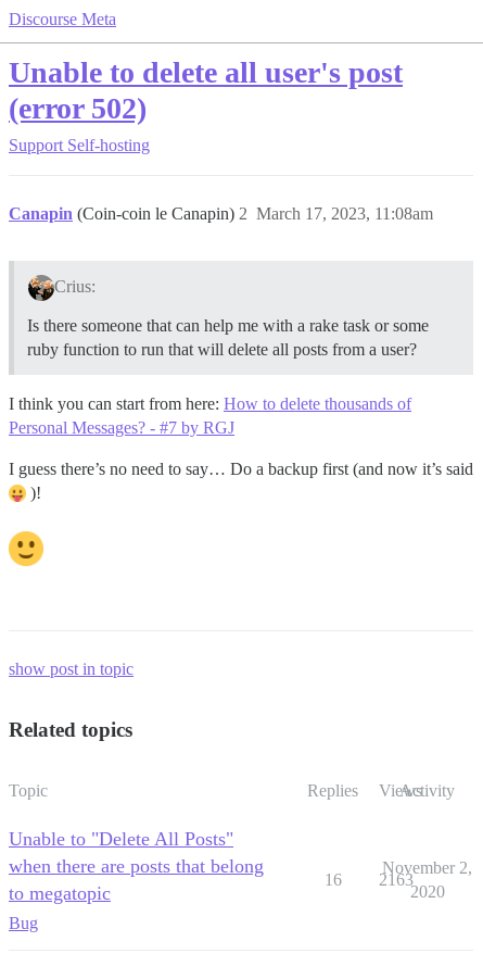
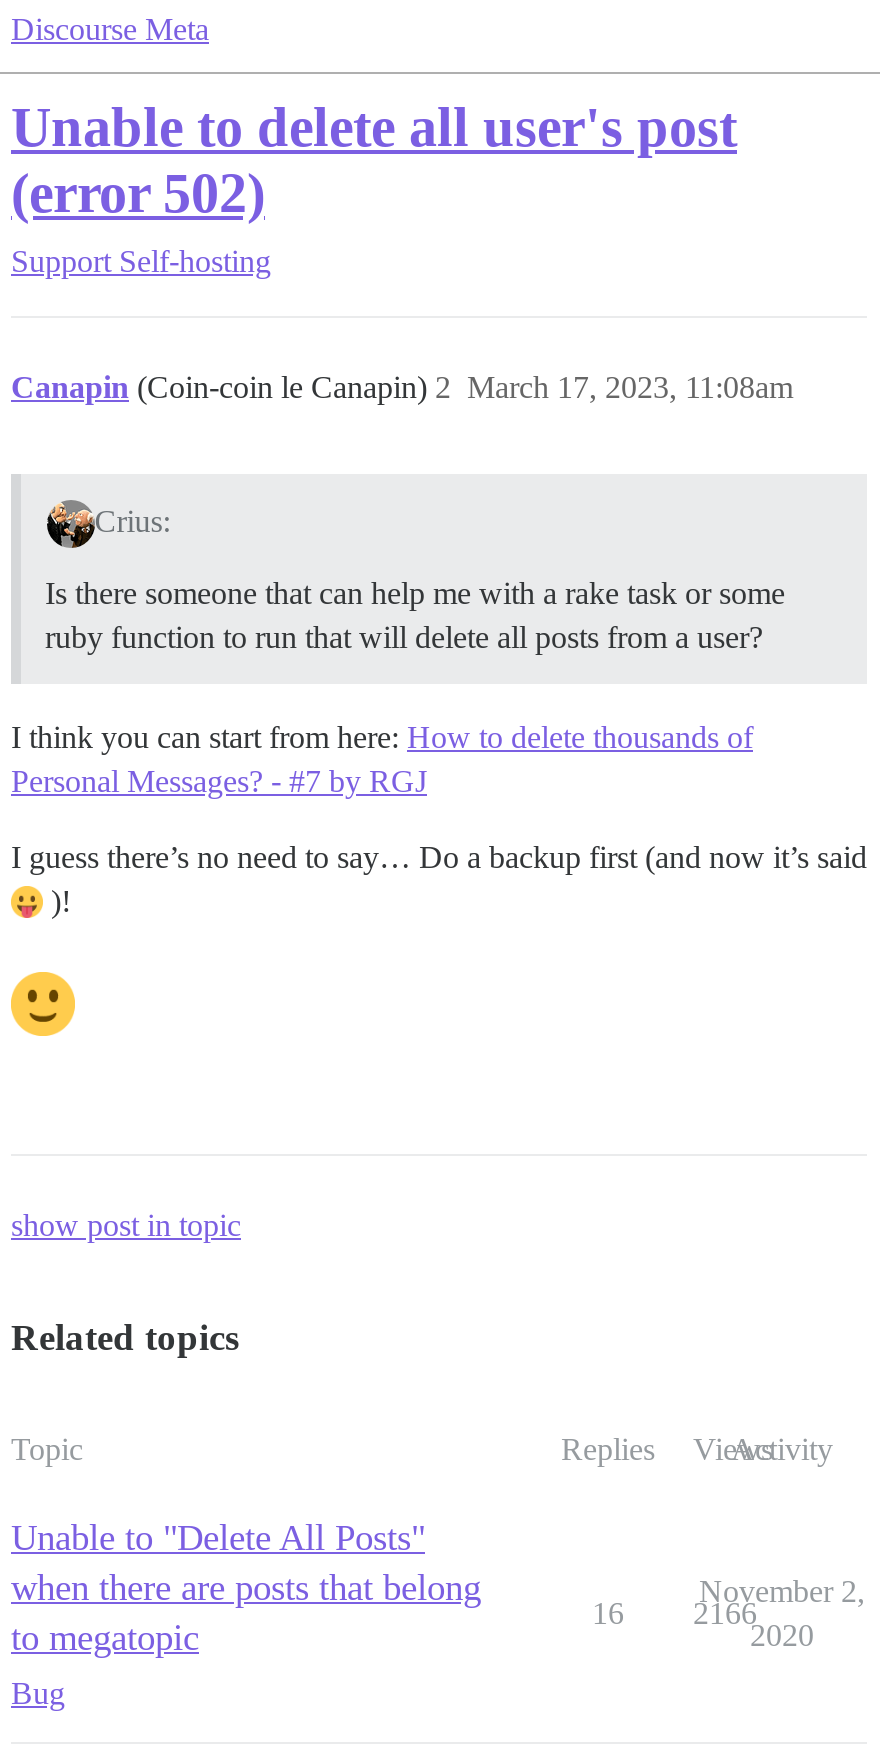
[379,870,414,889] 2163 -> [693,1596,757,1630] 2166

